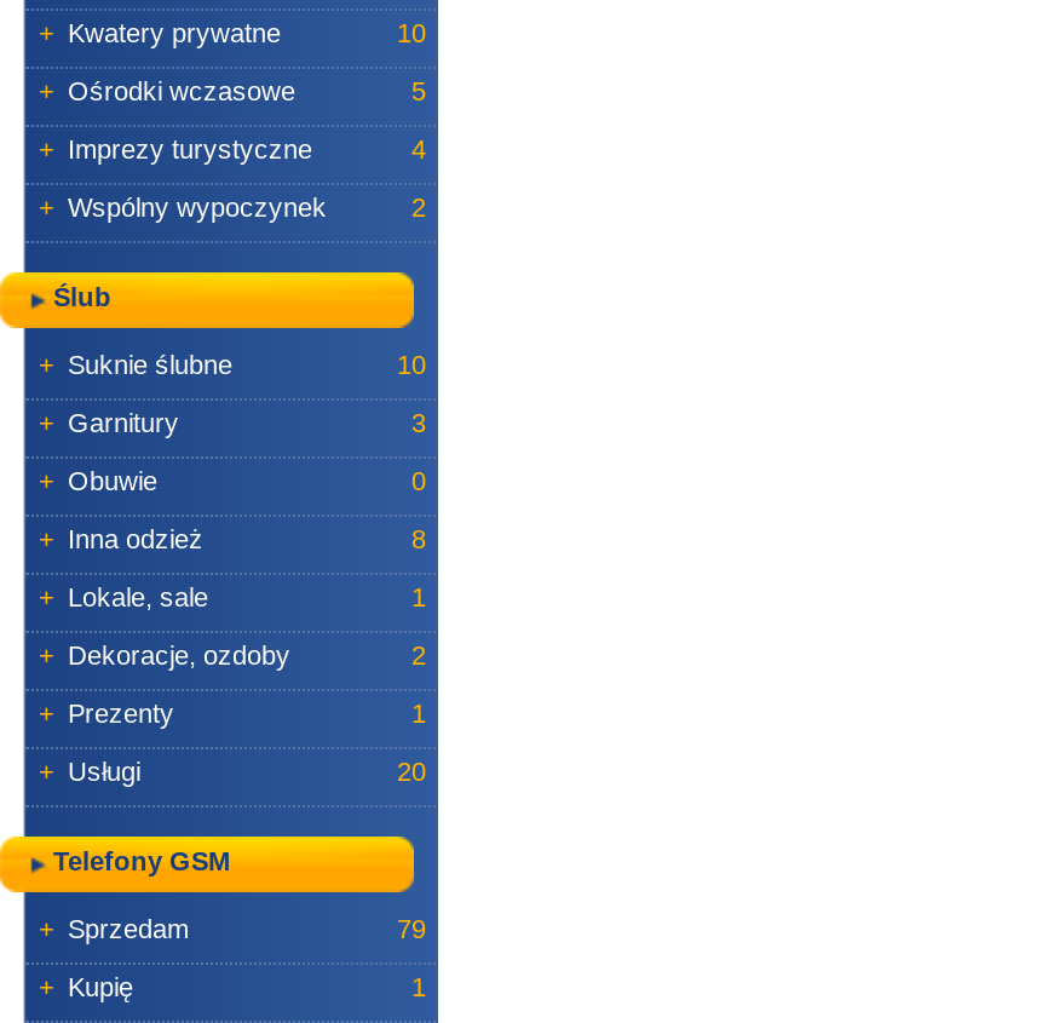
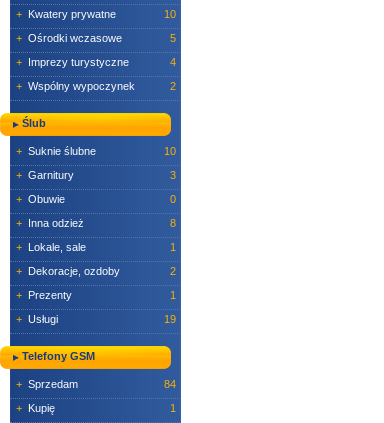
[397,757,426,786] 20 -> [164,313,176,325] 19
[397,914,426,943] 79 -> [164,378,176,390] 84

